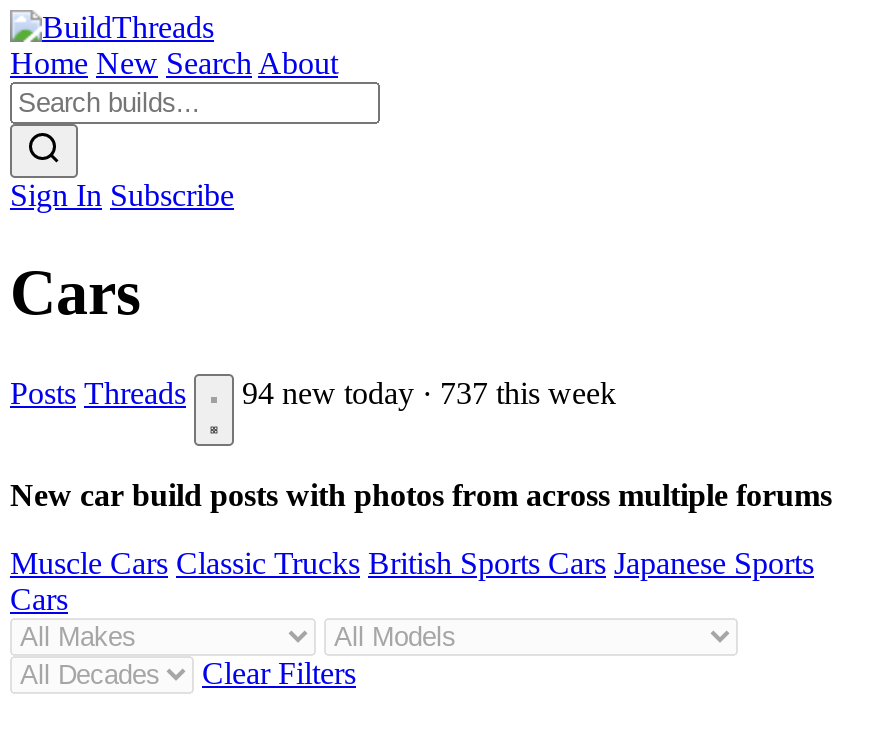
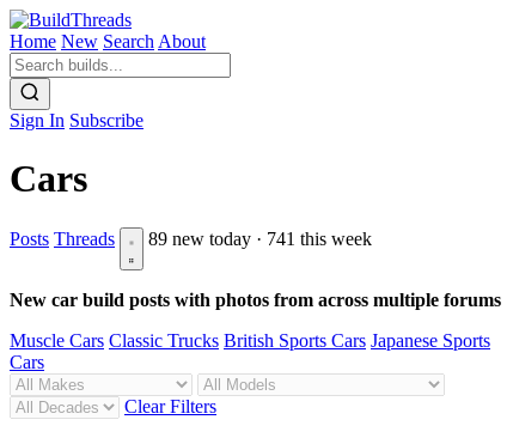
[242,376,616,410] 94 new today · 737 this week -> [148,228,372,249] 89 new today · 741 this week

